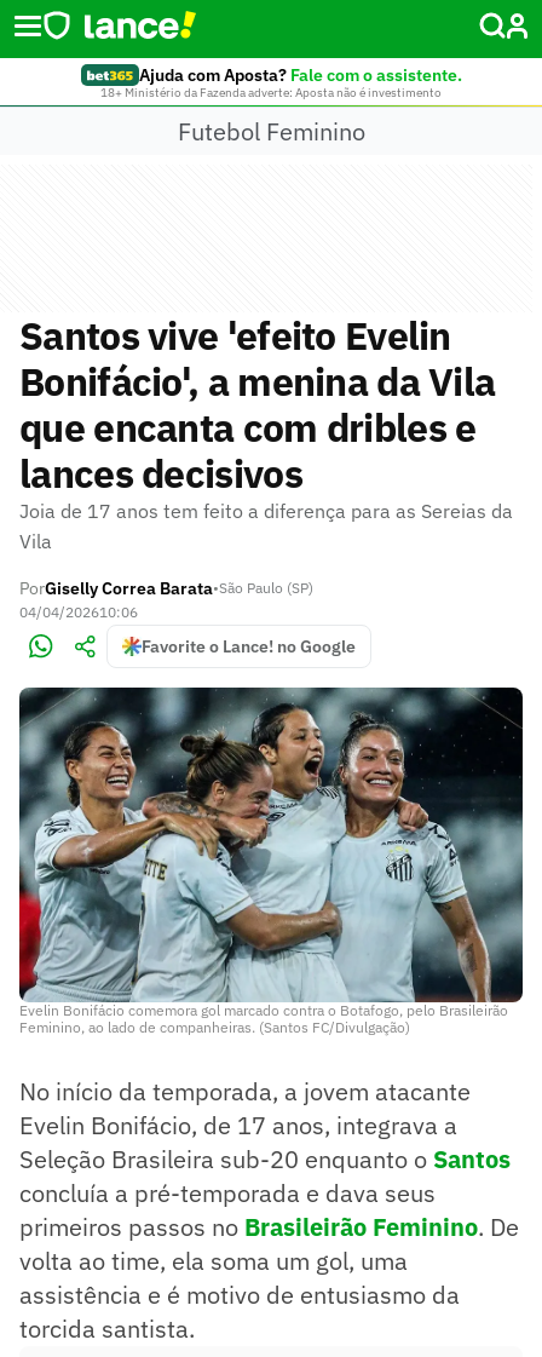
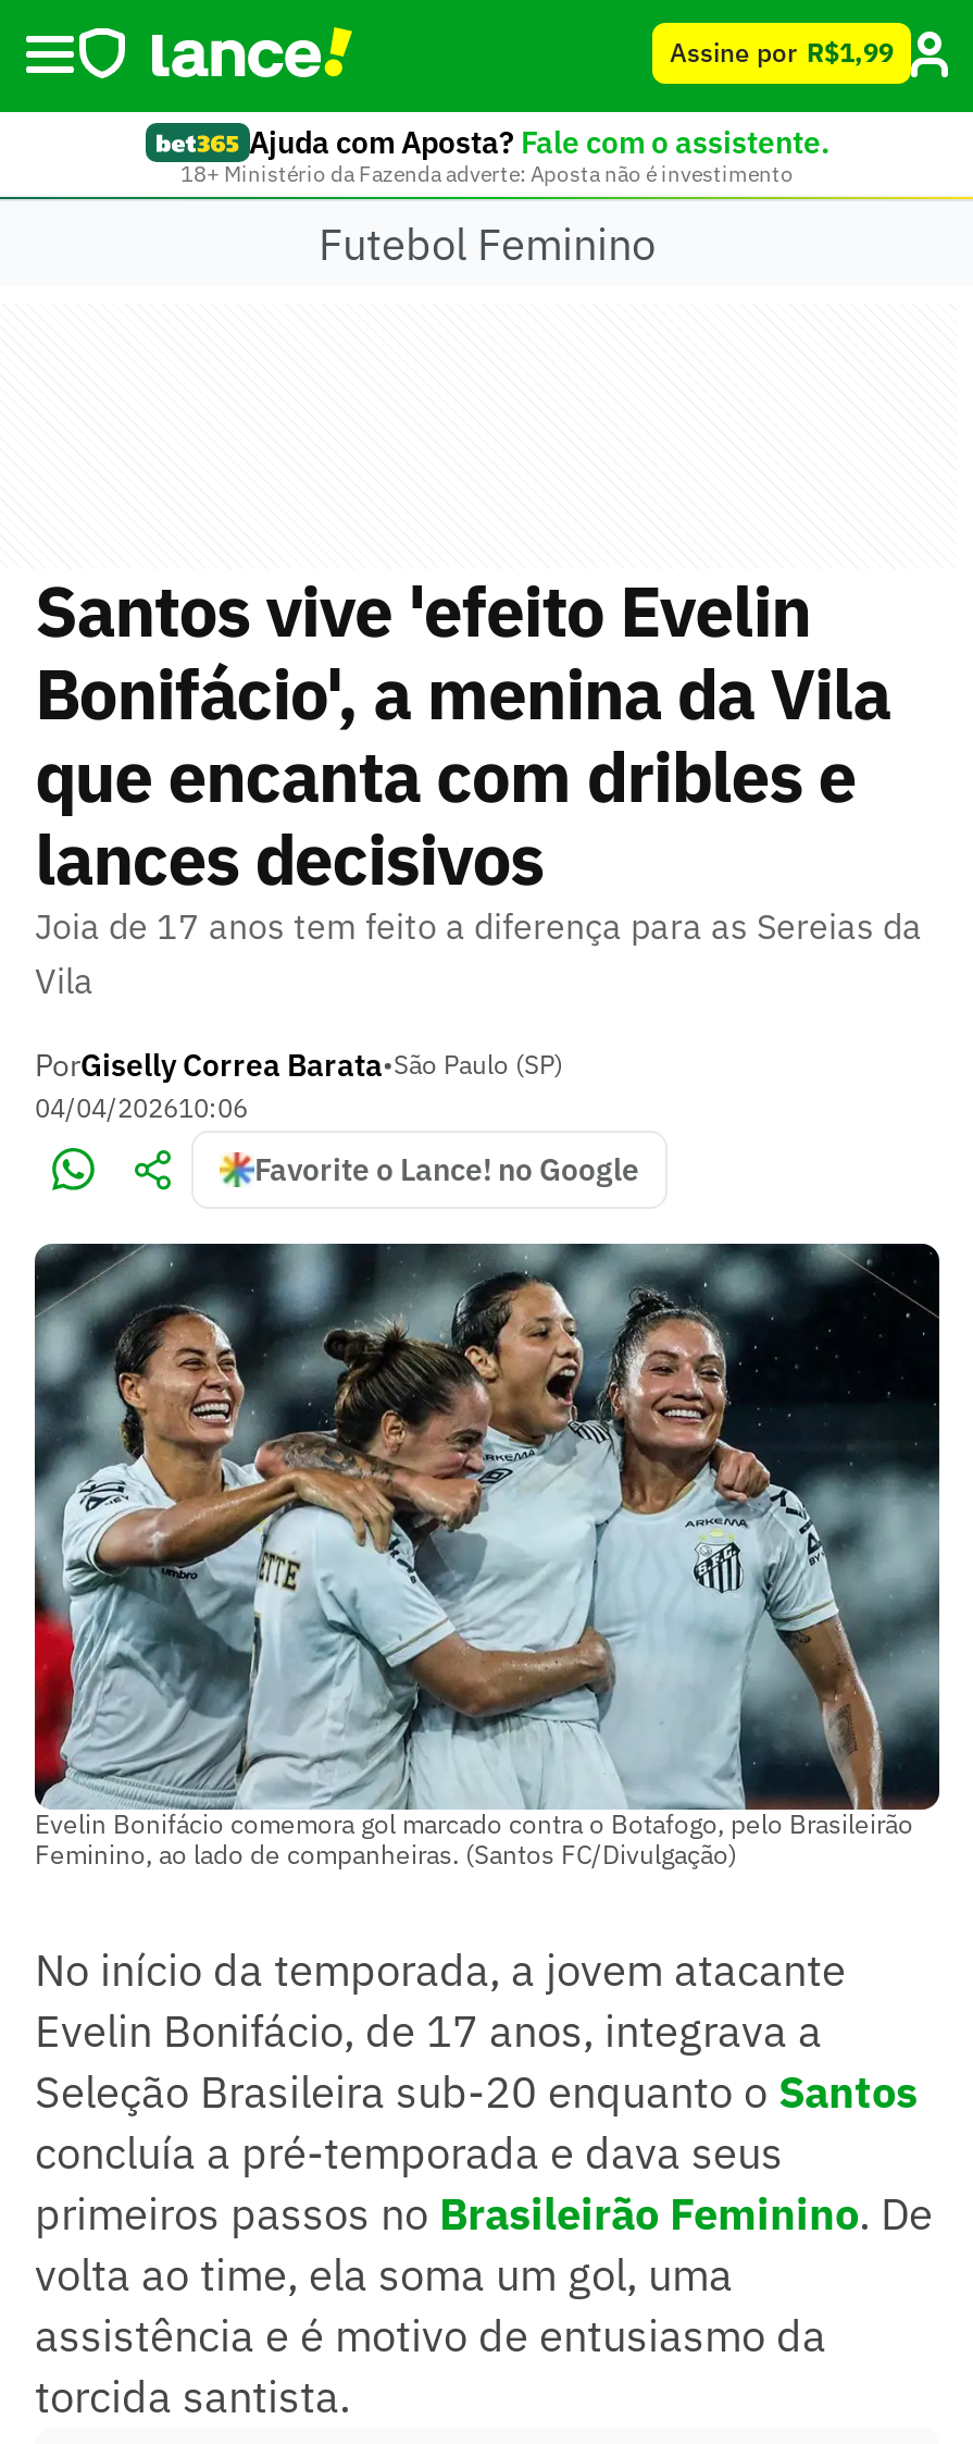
none -> [670,36,894,69] Assine por R$1,99

